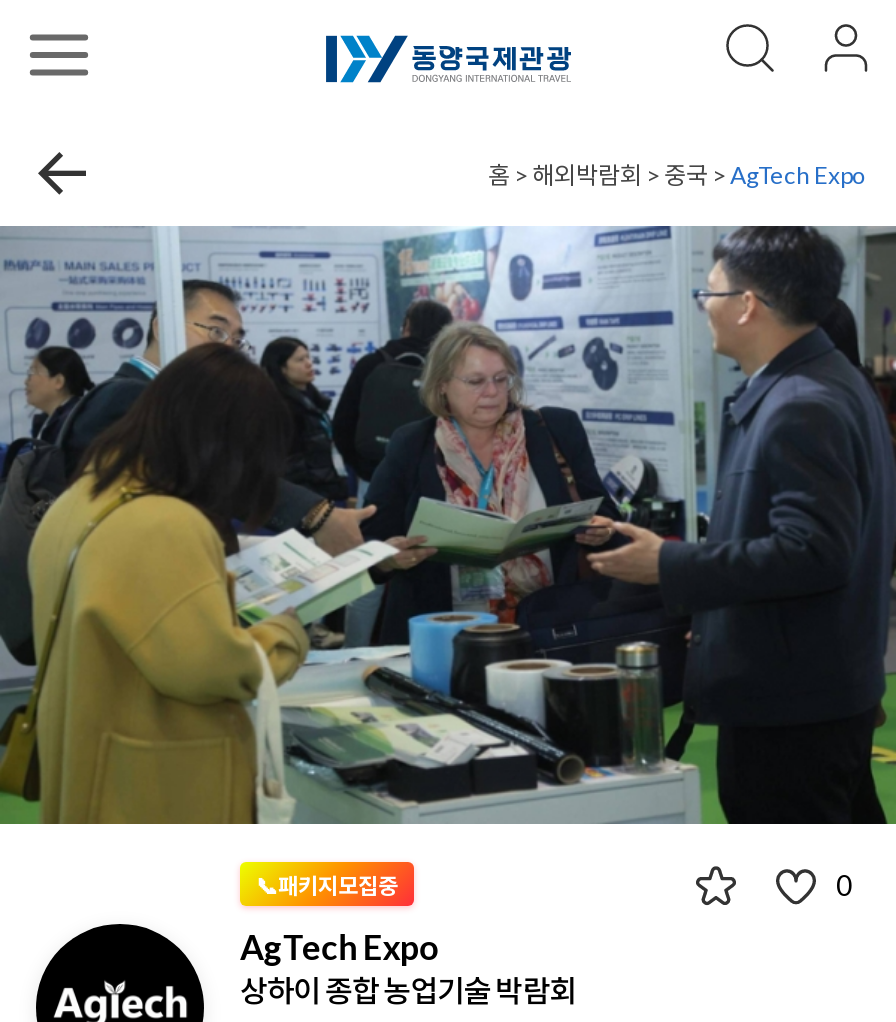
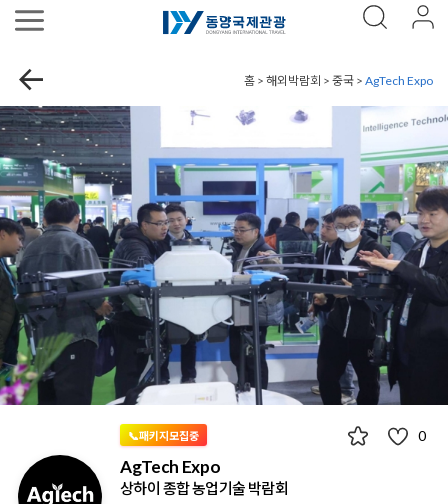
[6,224,890,826] [image] -> [3,106,445,406] [image]

